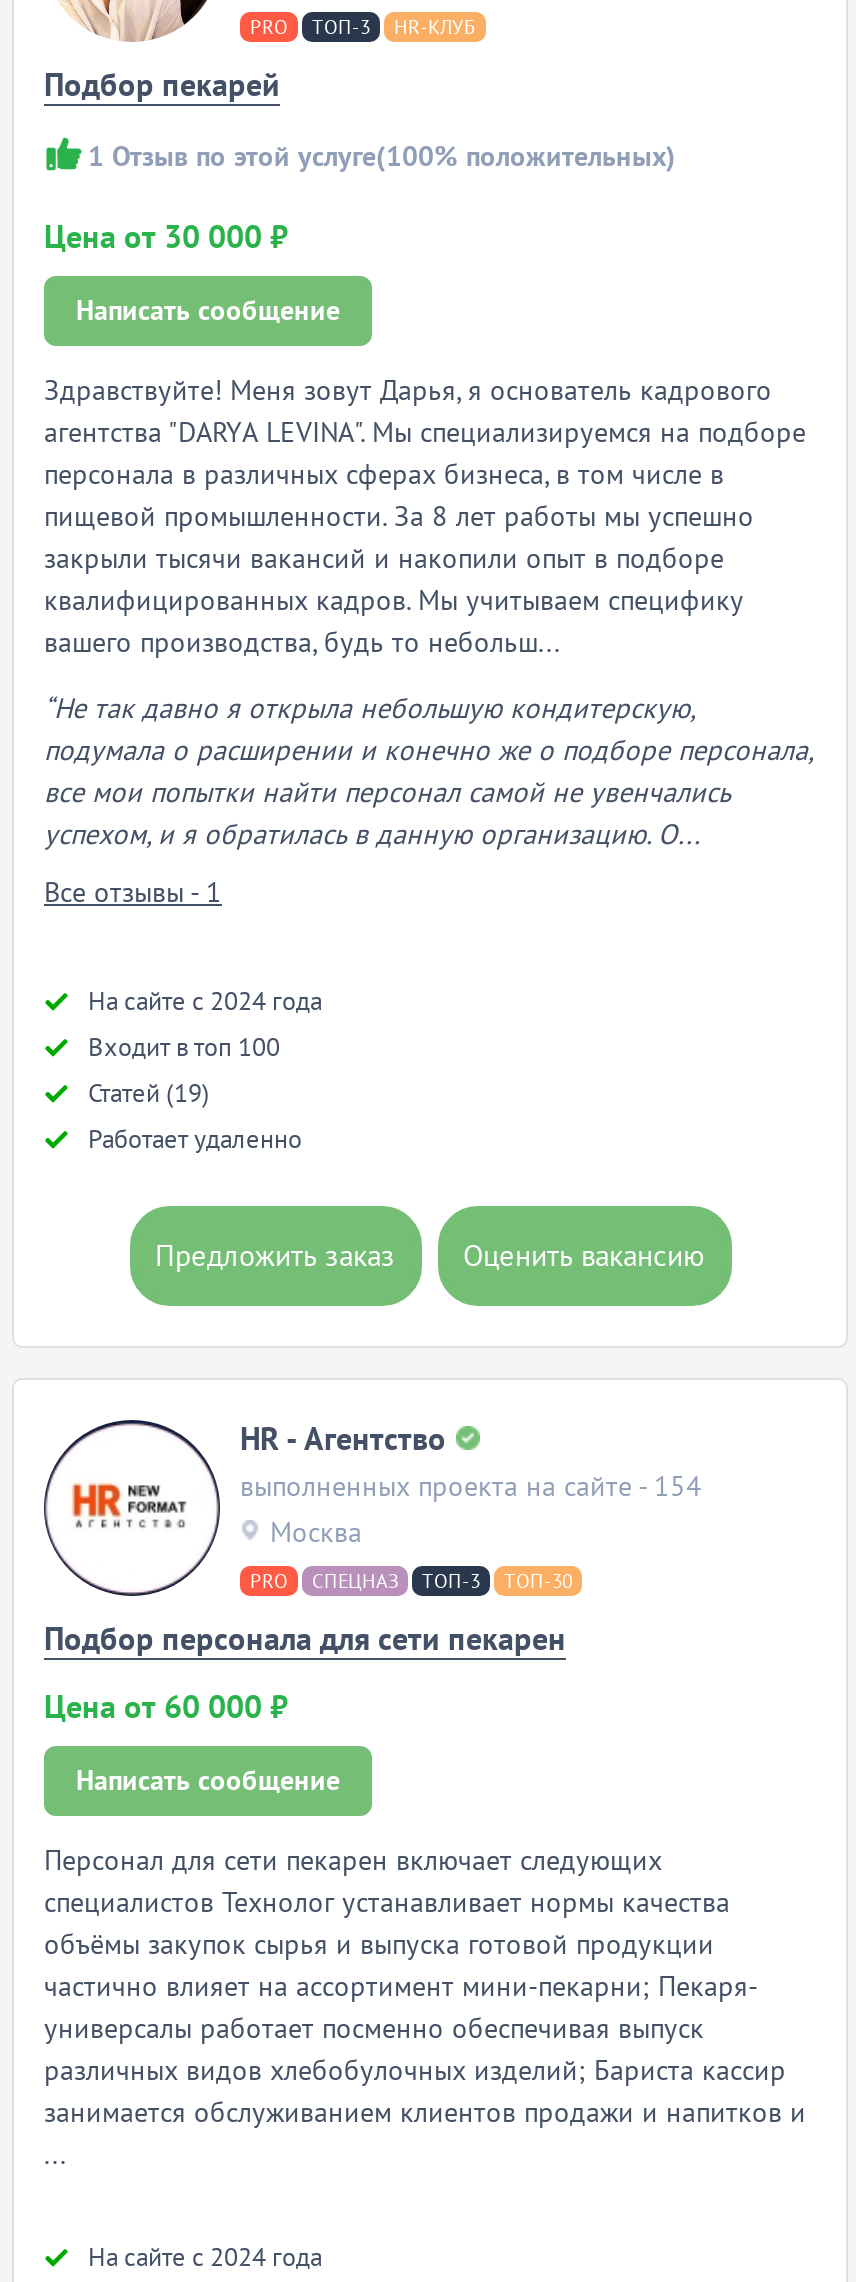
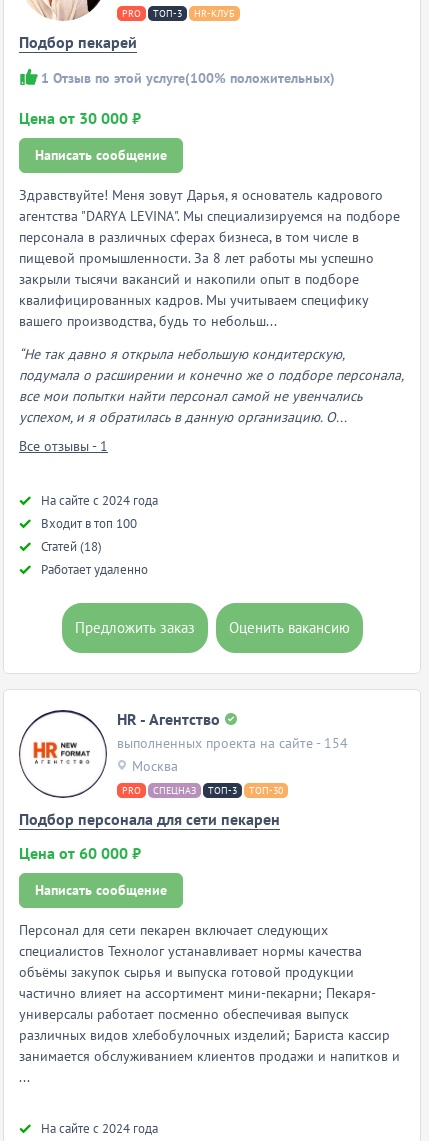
[88,1075,210,1109] Статей (19) -> [41,538,102,555] Статей (18)

